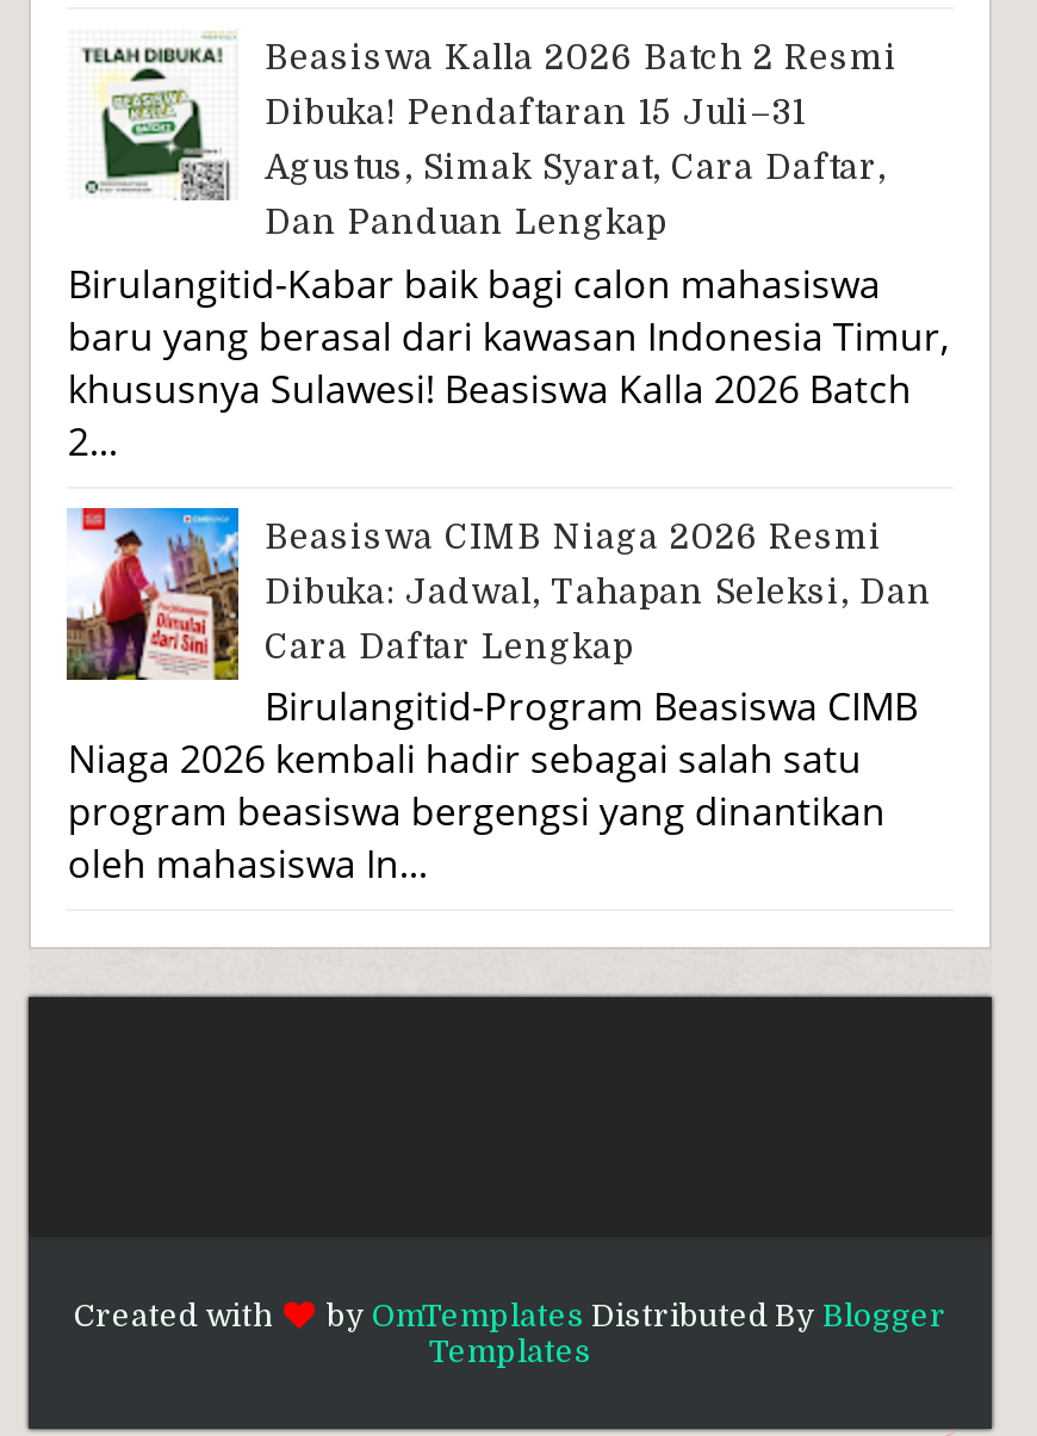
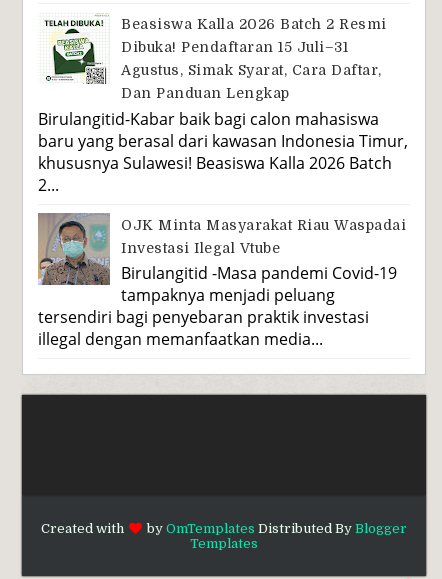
[67,506,932,889] [image] | Beasiswa CIMB Niaga 2026 Resmi | Dibuka: Jadwal, Tahapan Seleksi, Dan | Cara Daftar Lengkap | Birulangitid-Program Beasiswa CIMB | Niaga 2026 kembali hadir sebagai salah satu | program beasiswa bergengsi yang dinantikan | oleh mahasiswa In... -> [37,212,406,350] [image] | OJK Minta Masyarakat Riau Waspadai | Investasi Ilegal Vtube | Birulangitid -Masa pandemi Covid-19 | tampaknya menjadi peluang | tersendiri bagi penyebaran praktik investasi | illegal dengan memanfaatkan media...

